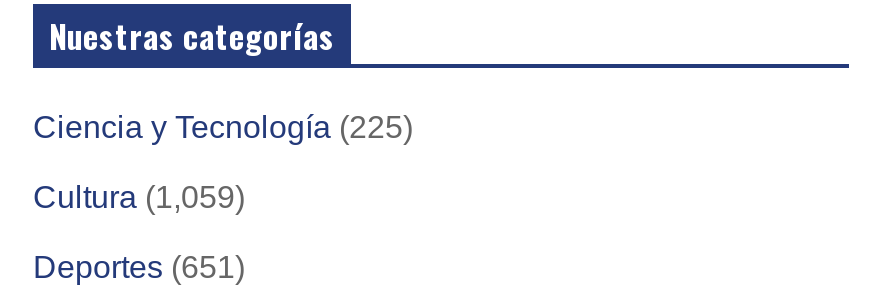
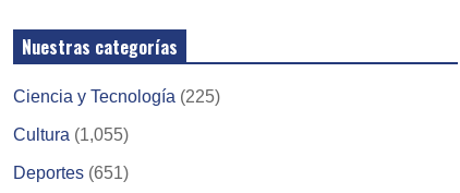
[33,180,245,214] Cultura (1,059) -> [13,125,129,144] Cultura (1,055)

